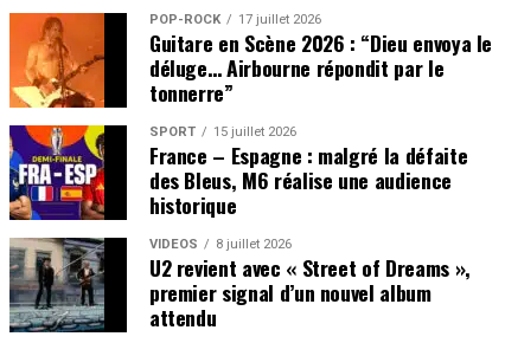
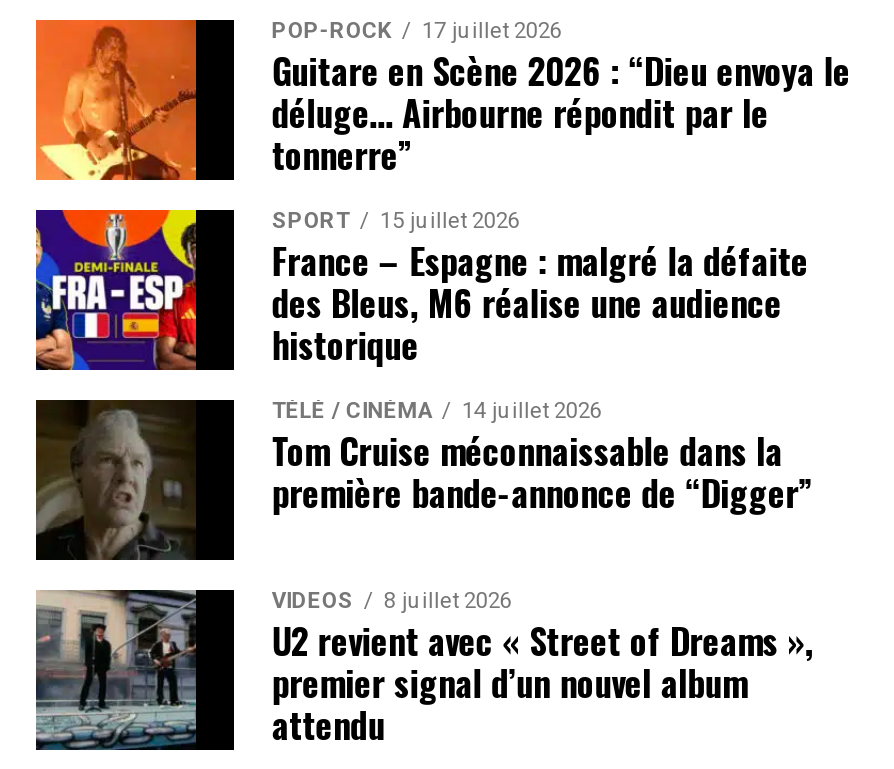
none -> [36,398,814,560] [image] | TÉLÉ / CINÉMA | 14 juillet 2026 | Tom Cruise méconnaissable dans la | première bande-annonce de “Digger”

